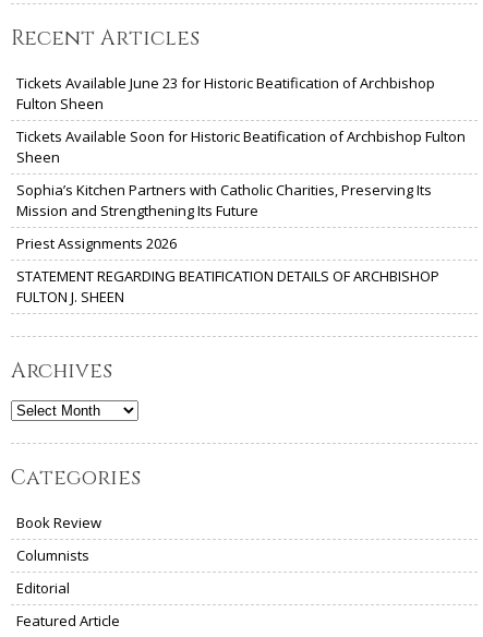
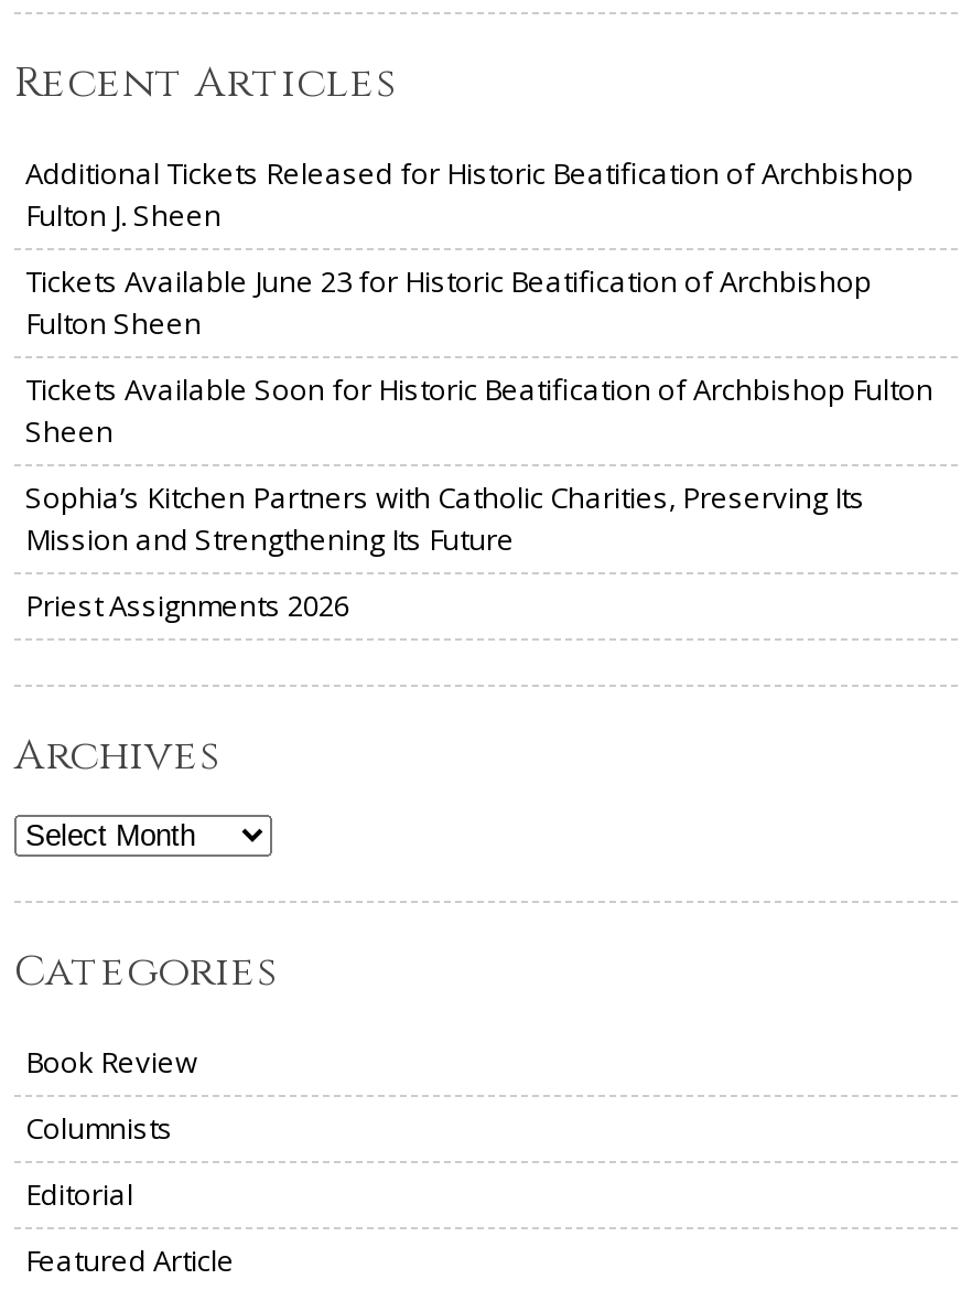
none -> [25,153,914,235] Additional Tickets Released for Historic Beatification of Archbishop | Fulton J. Sheen
moved [16,73,466,253] -> [25,261,933,625]: Tickets Available June 23 for Historic Beatification of Archbishop | Fulton Sheen | Tickets Available Soon for Historic Beatification of Archbishop Fulton | Sheen | Sophia’s Kitchen Partners with Catholic Charities, Preserving Its | Mission and Strengthening Its Future | Priest Assignments 2026
[16,266,439,306] STATEMENT REGARDING BEATIFICATION DETAILS OF ARCHBISHOP | FULTON J. SHEEN -> none

